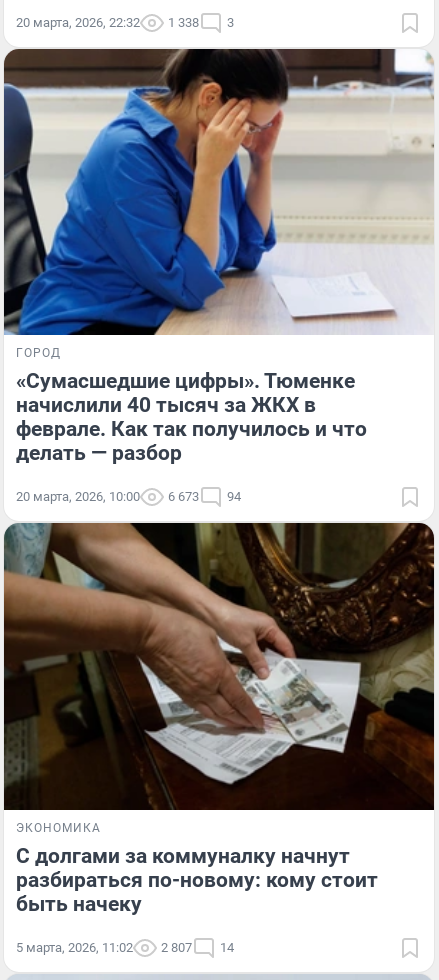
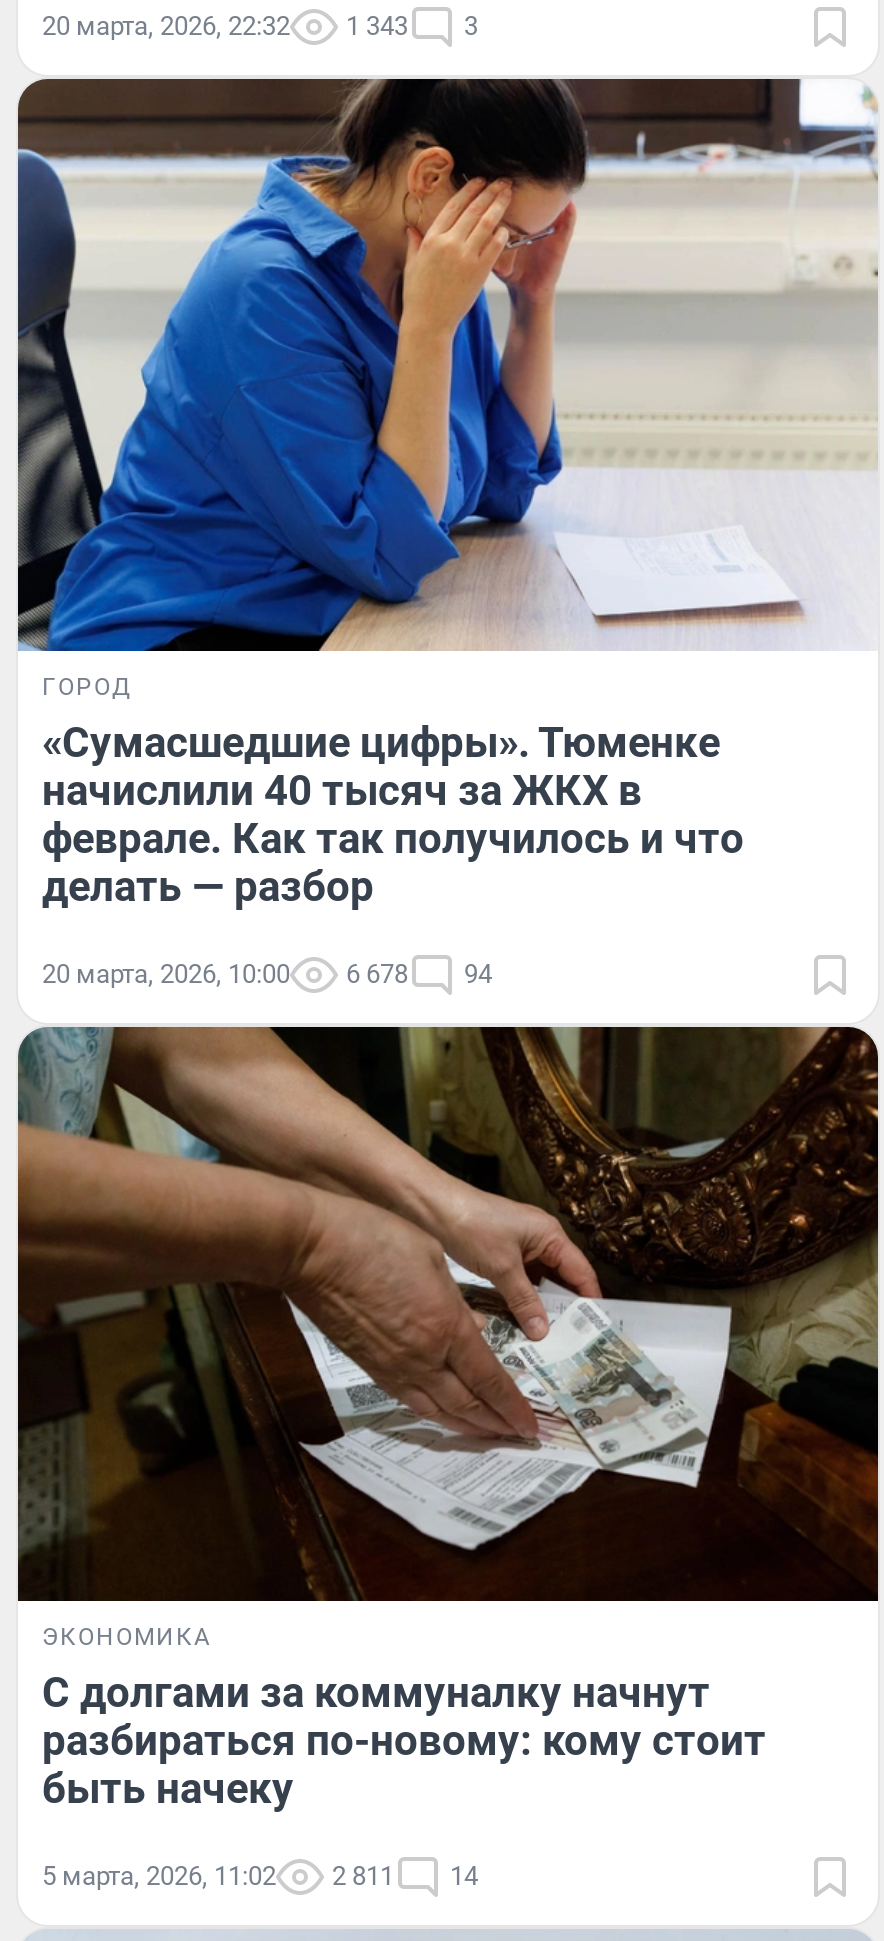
[16,15,234,30] 20 марта, 2026, 22:32 1 338 3 -> [42,10,478,40] 20 марта, 2026, 22:32 1 343 3
[16,489,241,504] 20 марта, 2026, 10:00 6 673 94 -> [42,960,492,990] 20 марта, 2026, 10:00 6 678 94
[16,940,234,955] 5 марта, 2026, 11:02 2 807 14 -> [42,1861,478,1891] 5 марта, 2026, 11:02 2 811 14

